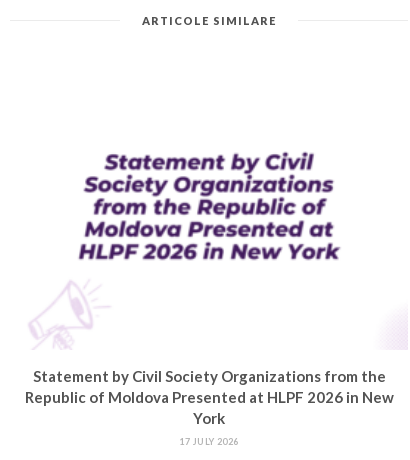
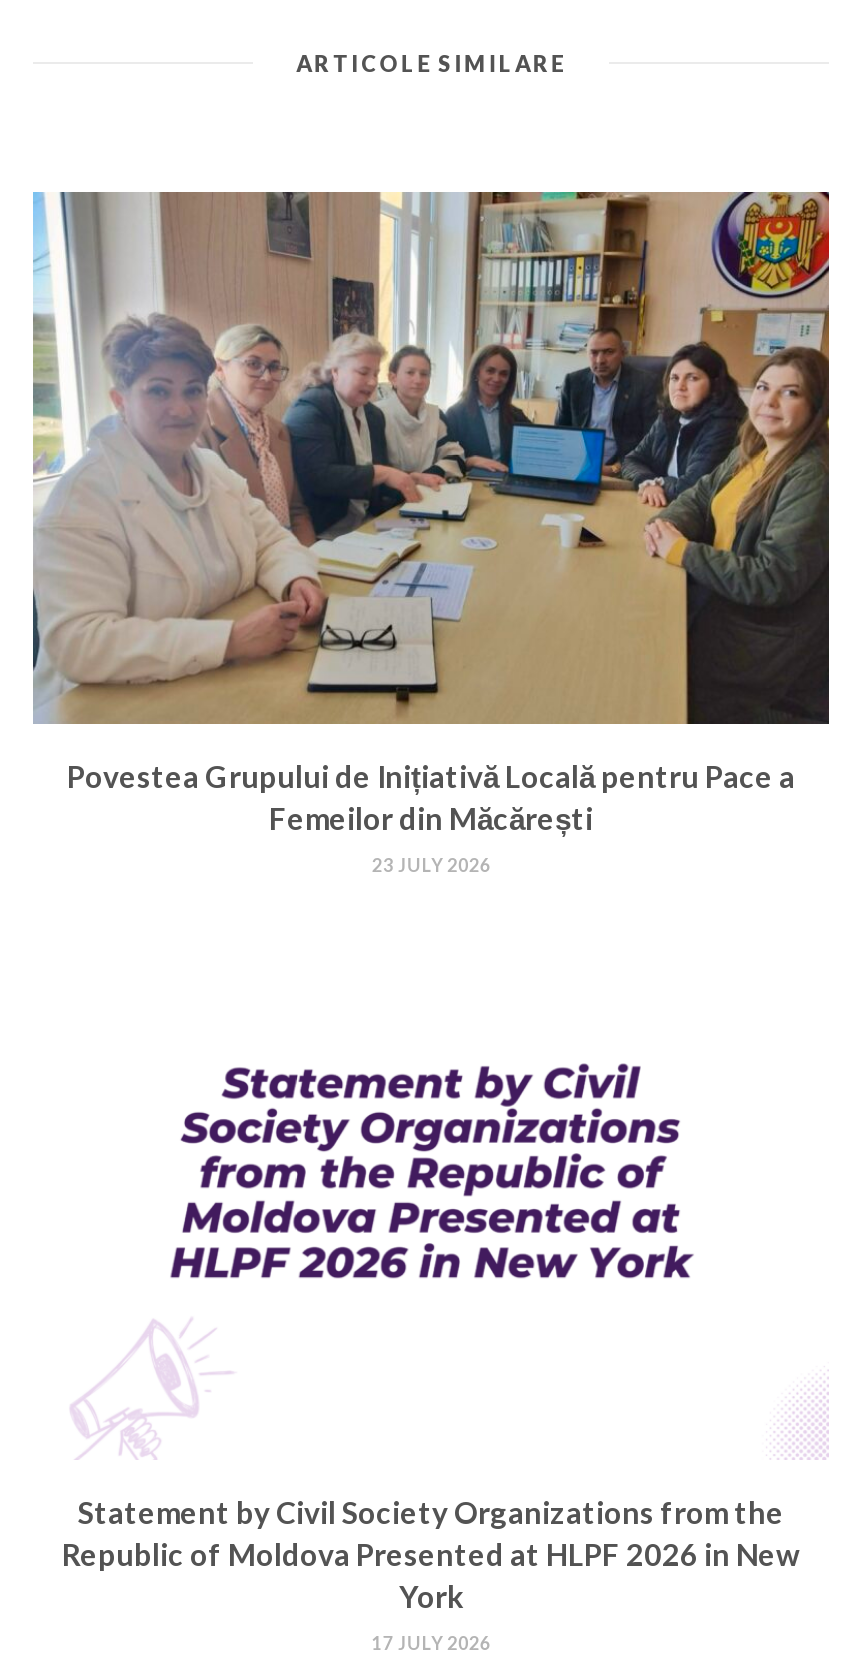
none -> [31,190,831,876] [image] | Povestea Grupului de Inițiativă Locală pentru Pace a | Femeilor din Măcărești | 23 JULY 2026

